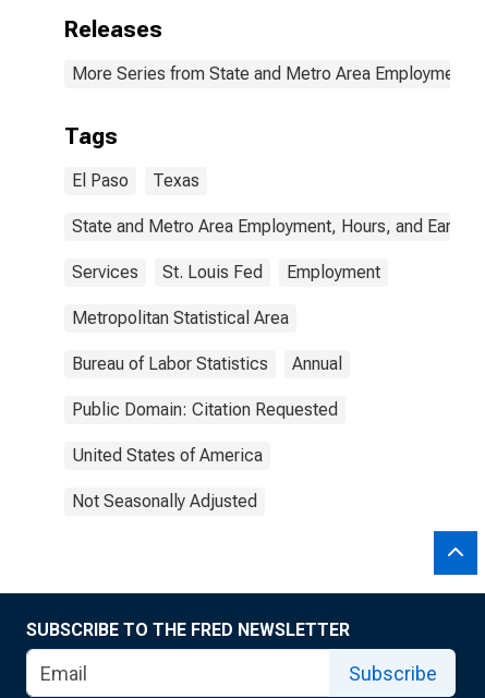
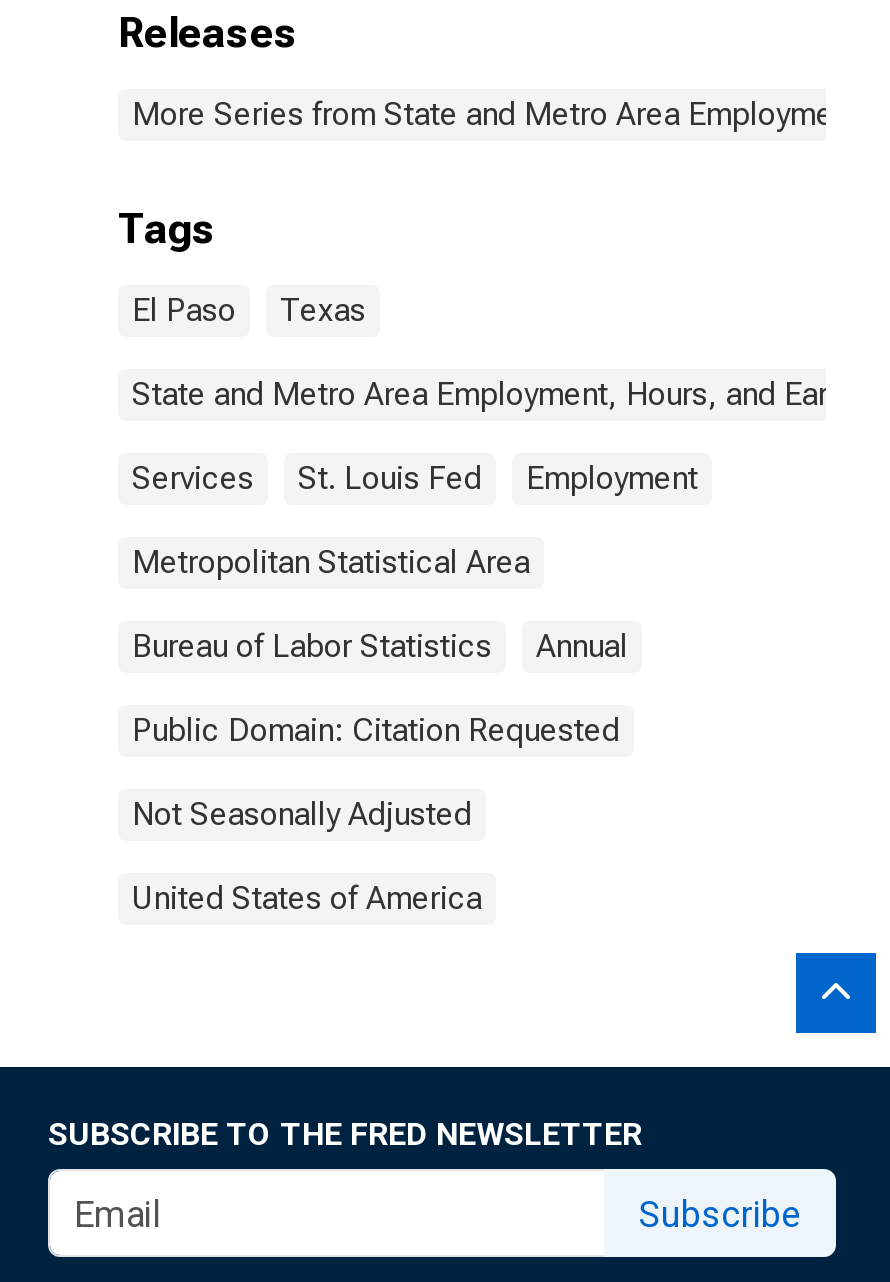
moved [72,445,263,466] -> [132,879,482,917]: United States of America
moved [72,491,257,512] -> [132,795,472,833]: Not Seasonally Adjusted

